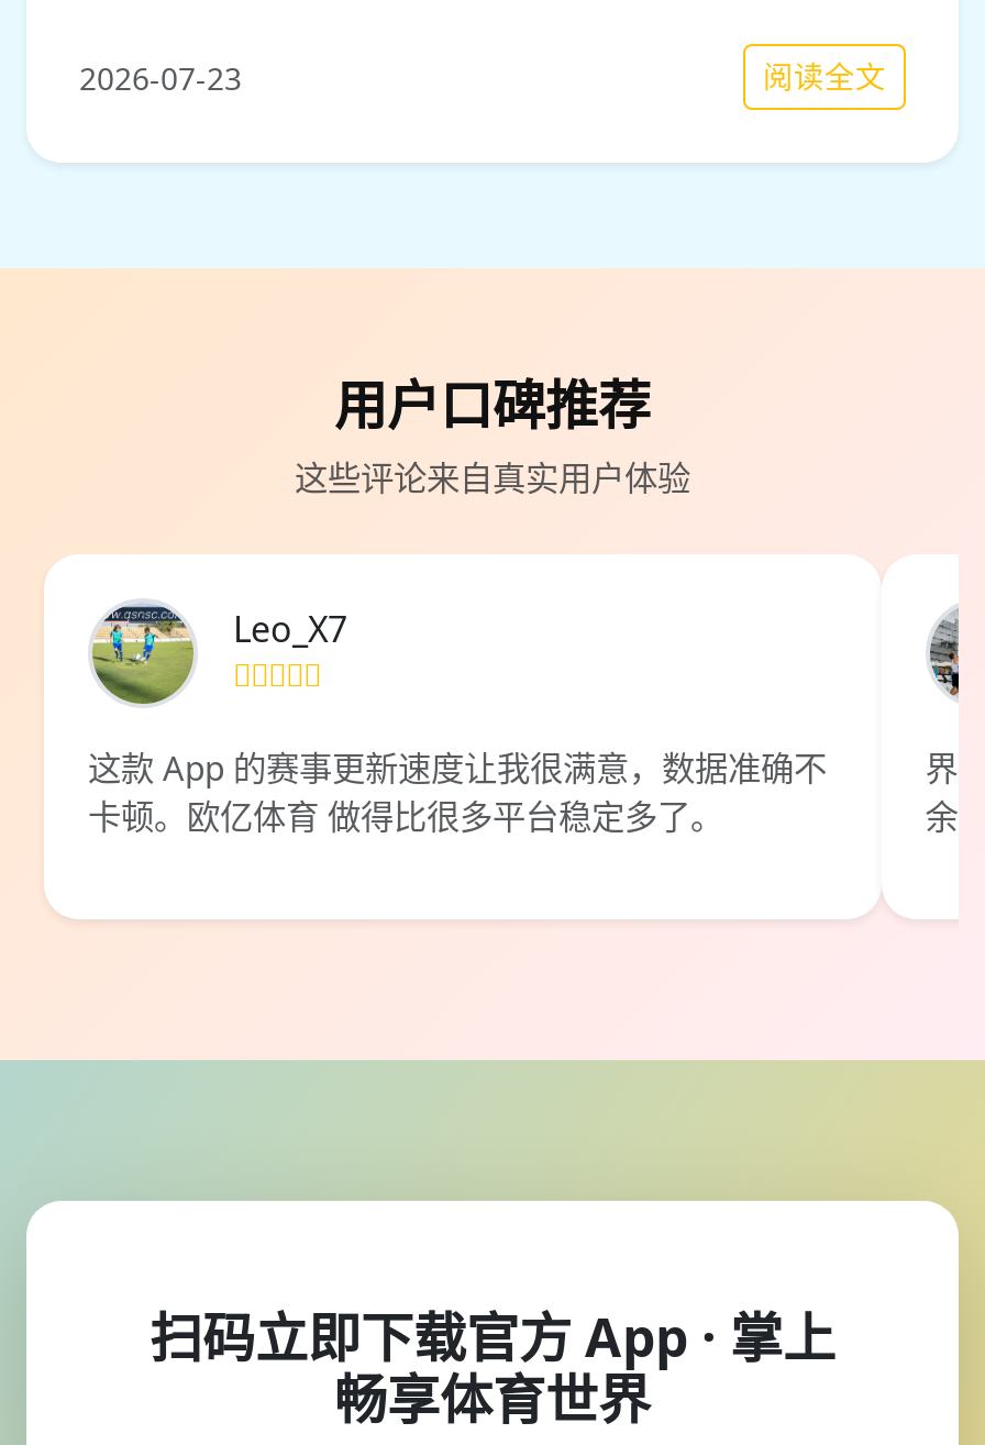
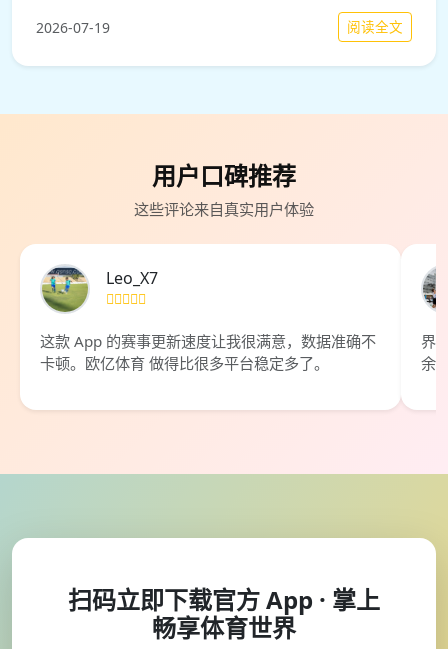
[79,57,242,98] 2026-07-23 -> [36,18,110,37] 2026-07-19

